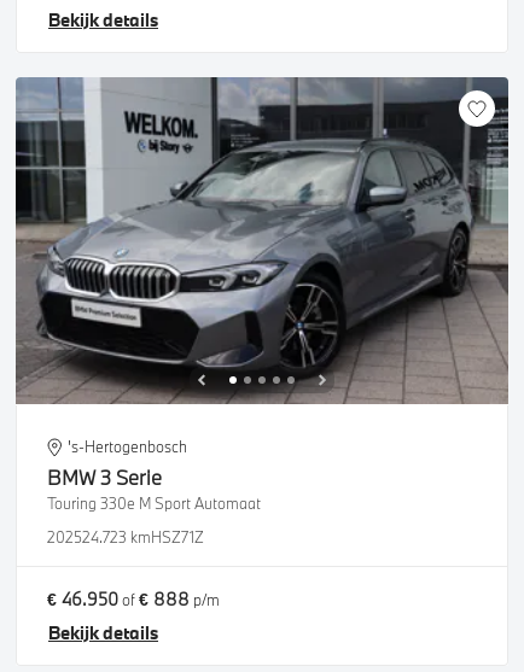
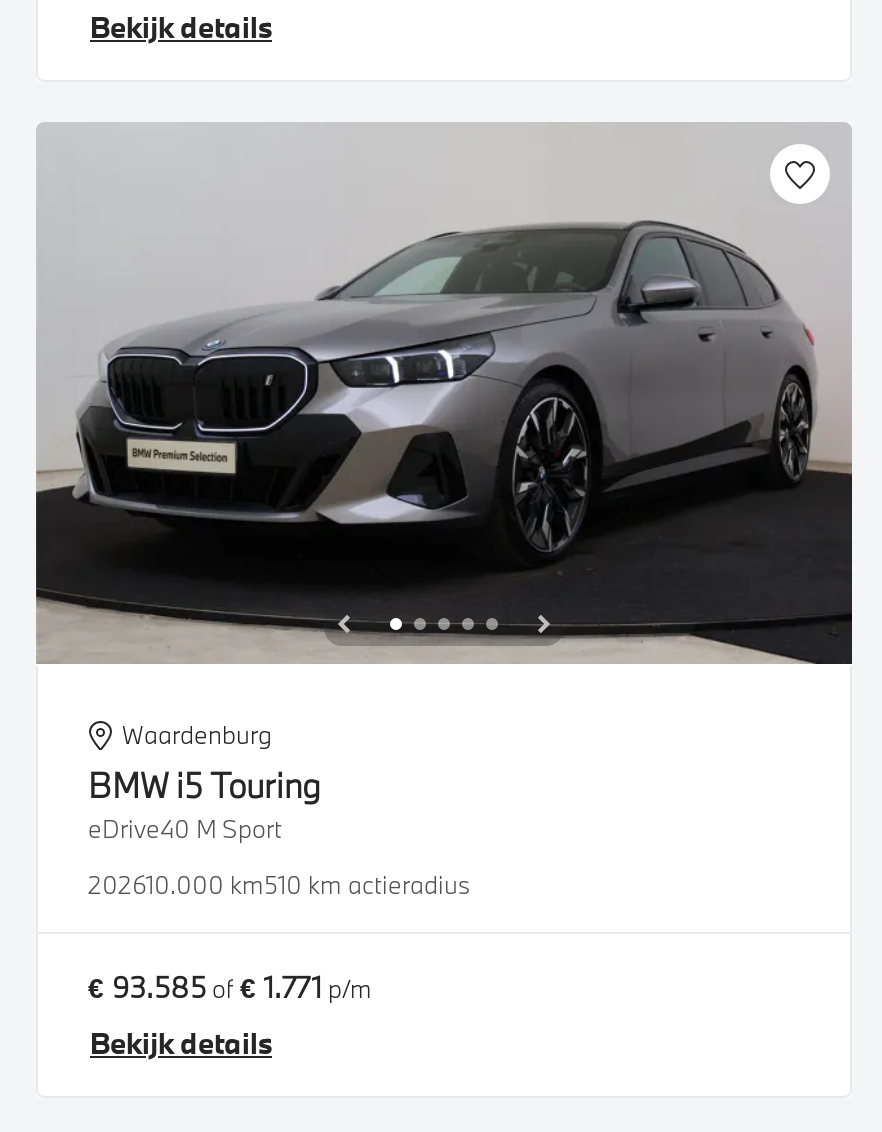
[14,76,510,513] [image] | 's-Hertogenbosch | BMW 3 Serie | Touring 330e M Sport Automaat -> [36,124,852,844] [image] | Waardenburg | BMW i5 Touring | eDrive40 M Sport
[47,527,204,547] 202524.723 kmHSZ71Z -> [88,868,470,900] 202610.000 km510 km actieradius
[47,588,220,611] € 46.950 of € 888 p/m -> [88,968,372,1006] € 93.585 of € 1.771 p/m

